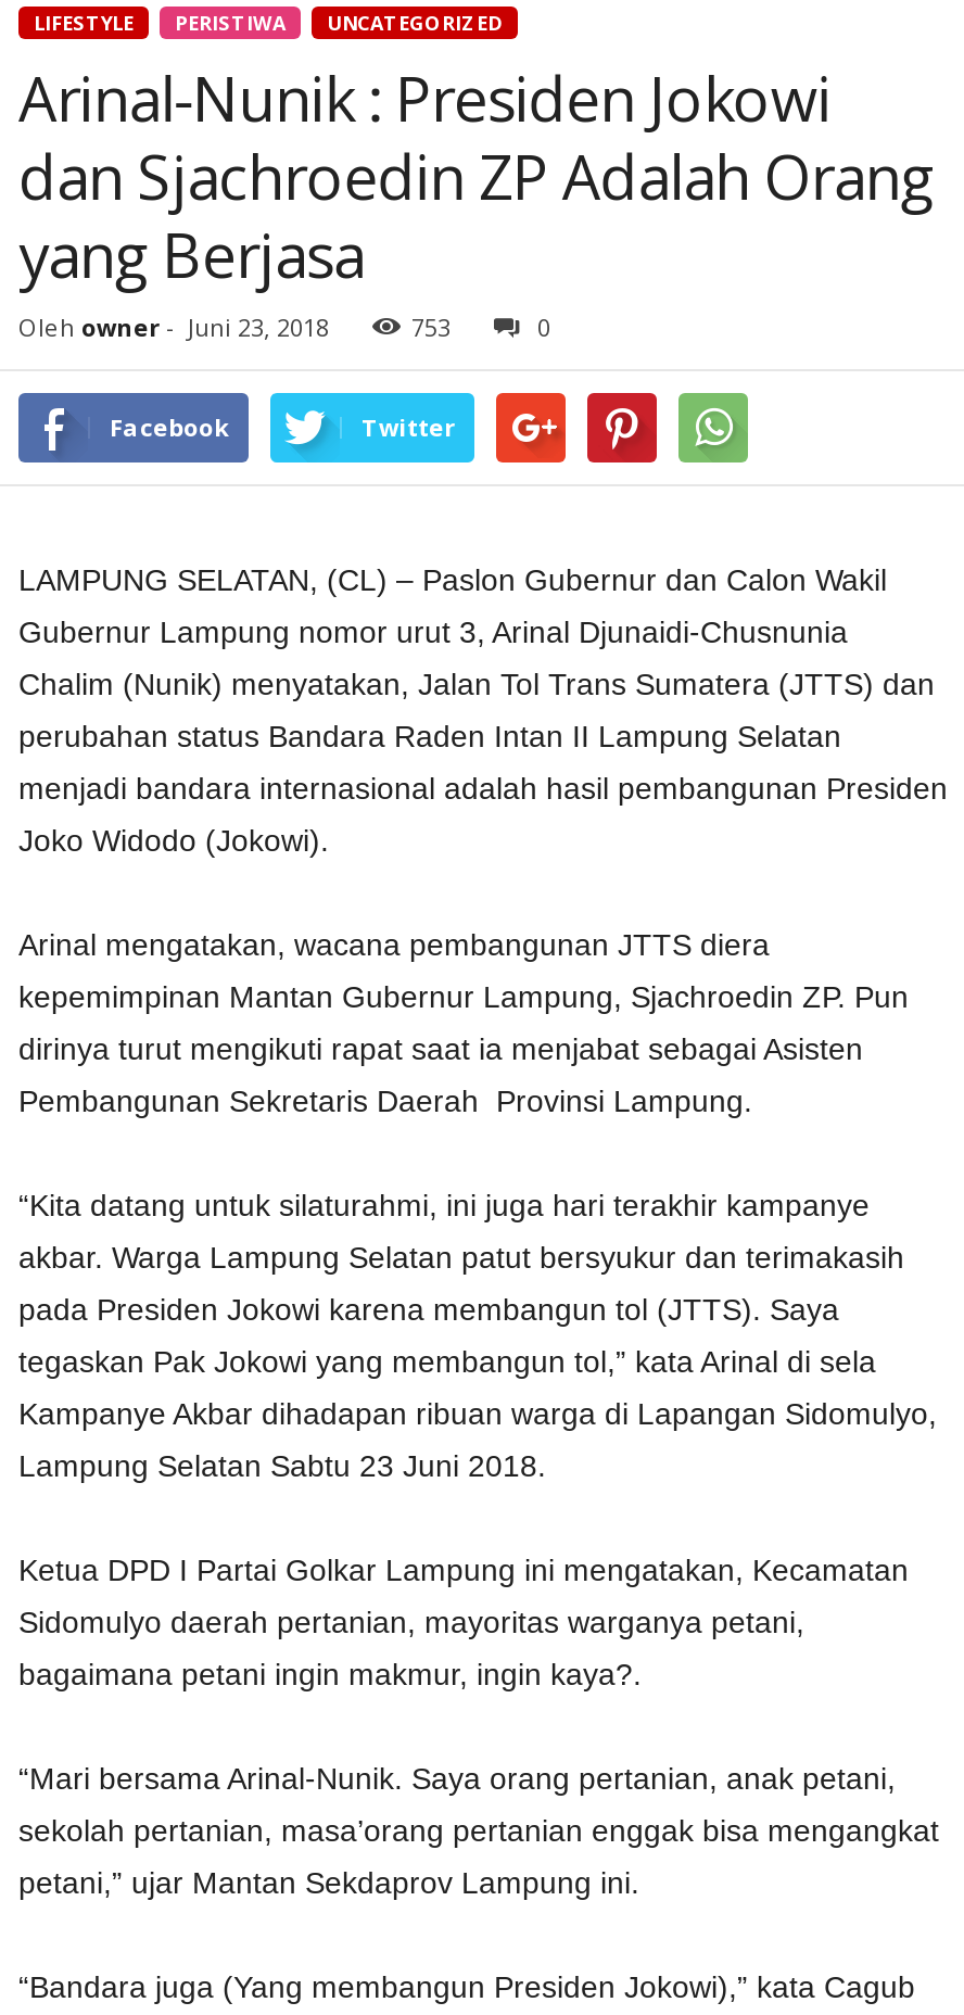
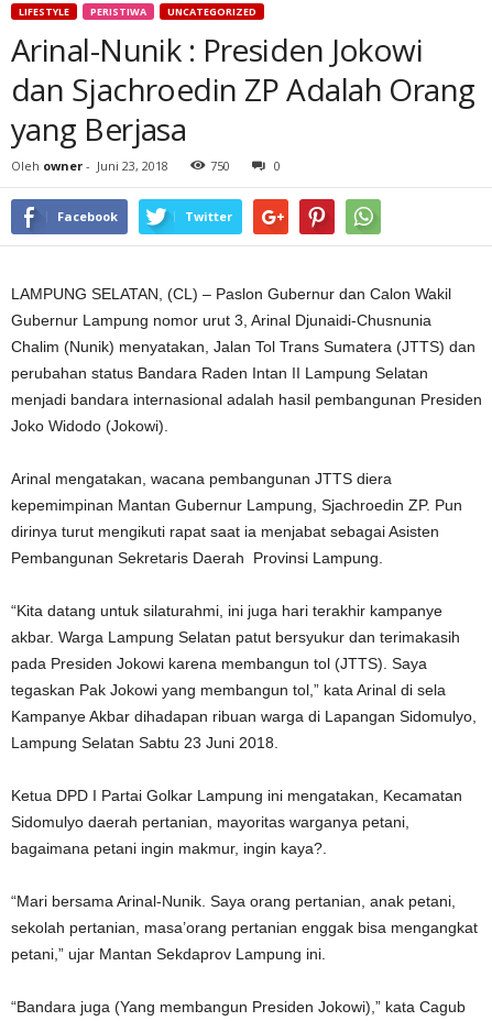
[411,311,451,343] 753 -> [210,157,230,174] 750

